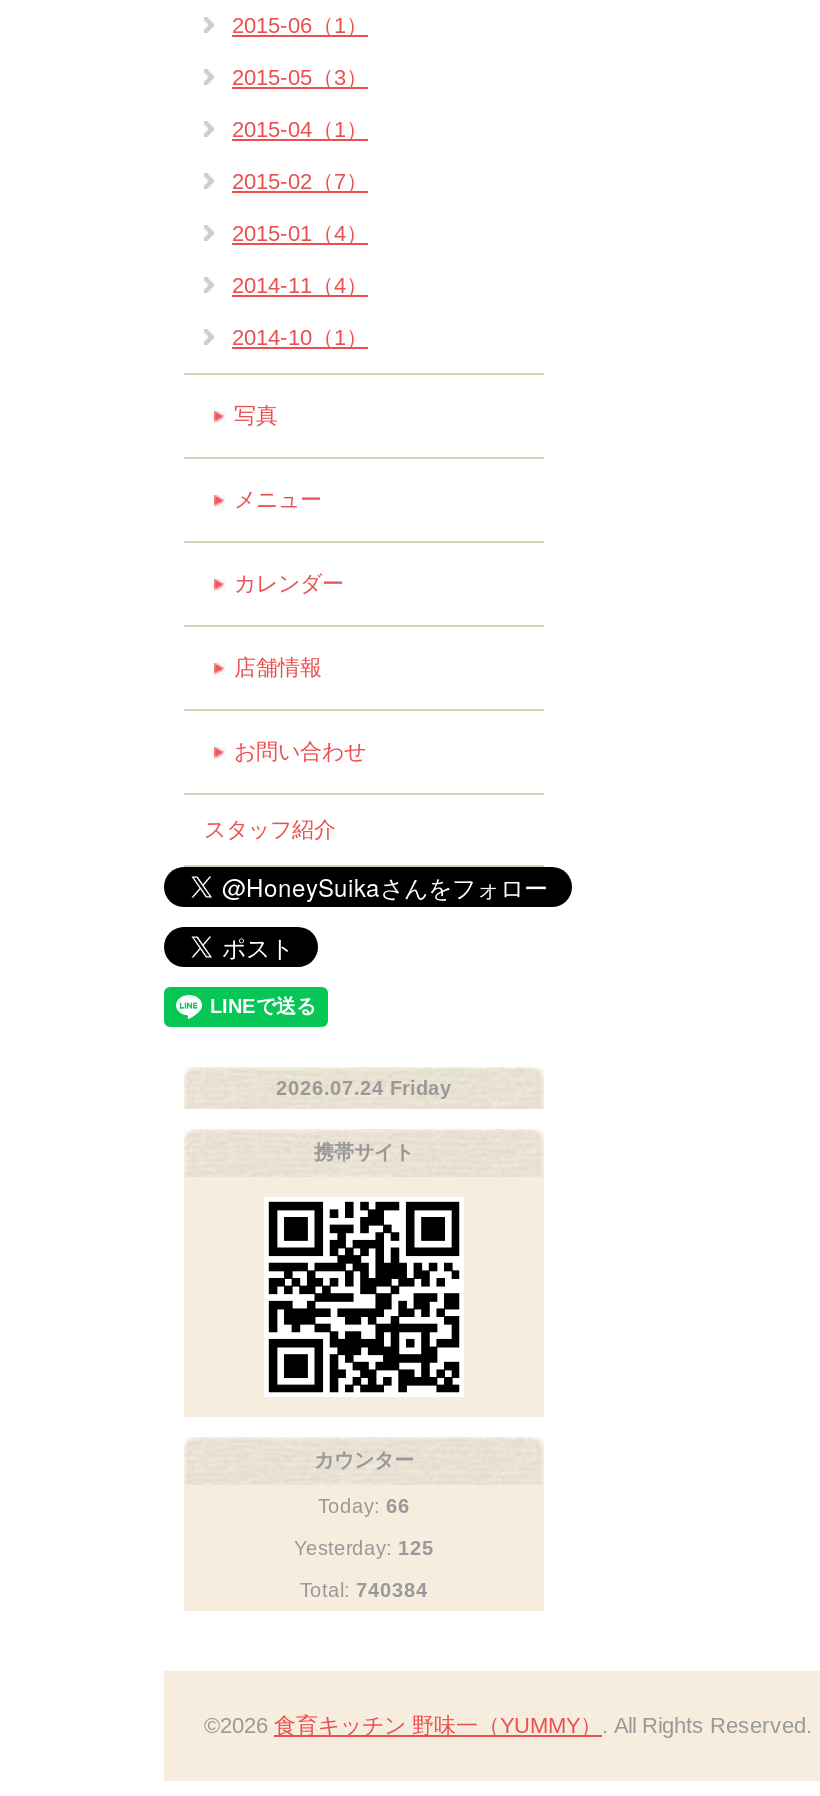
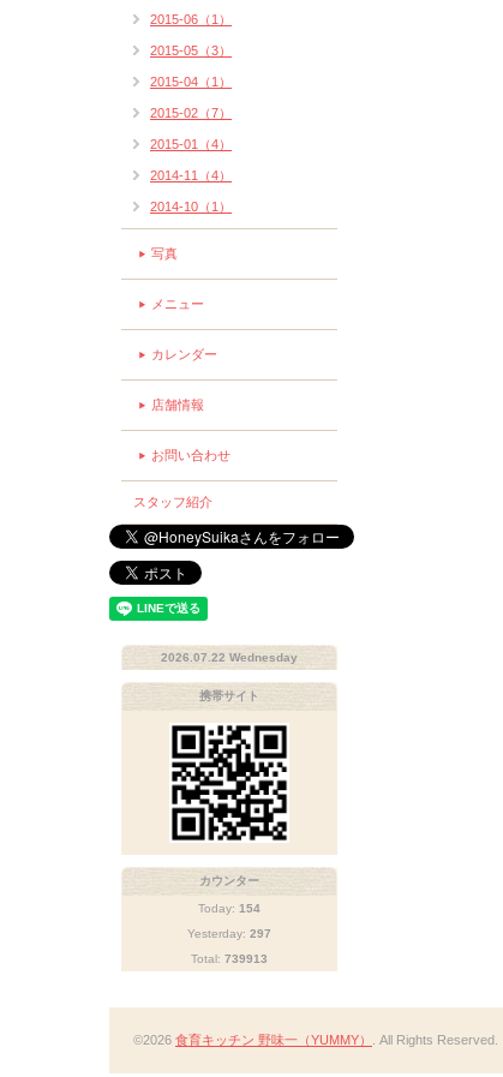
[276,1077,452,1099] 2026.07.24 Friday -> [161,651,298,664] 2026.07.22 Wednesday
[318,1495,410,1517] Today: 66 -> [198,902,261,915] Today: 154
[294,1537,434,1559] Yesterday: 125 -> [187,927,271,940] Yesterday: 297
[300,1579,428,1601] Total: 740384 -> [191,952,268,965] Total: 739913

